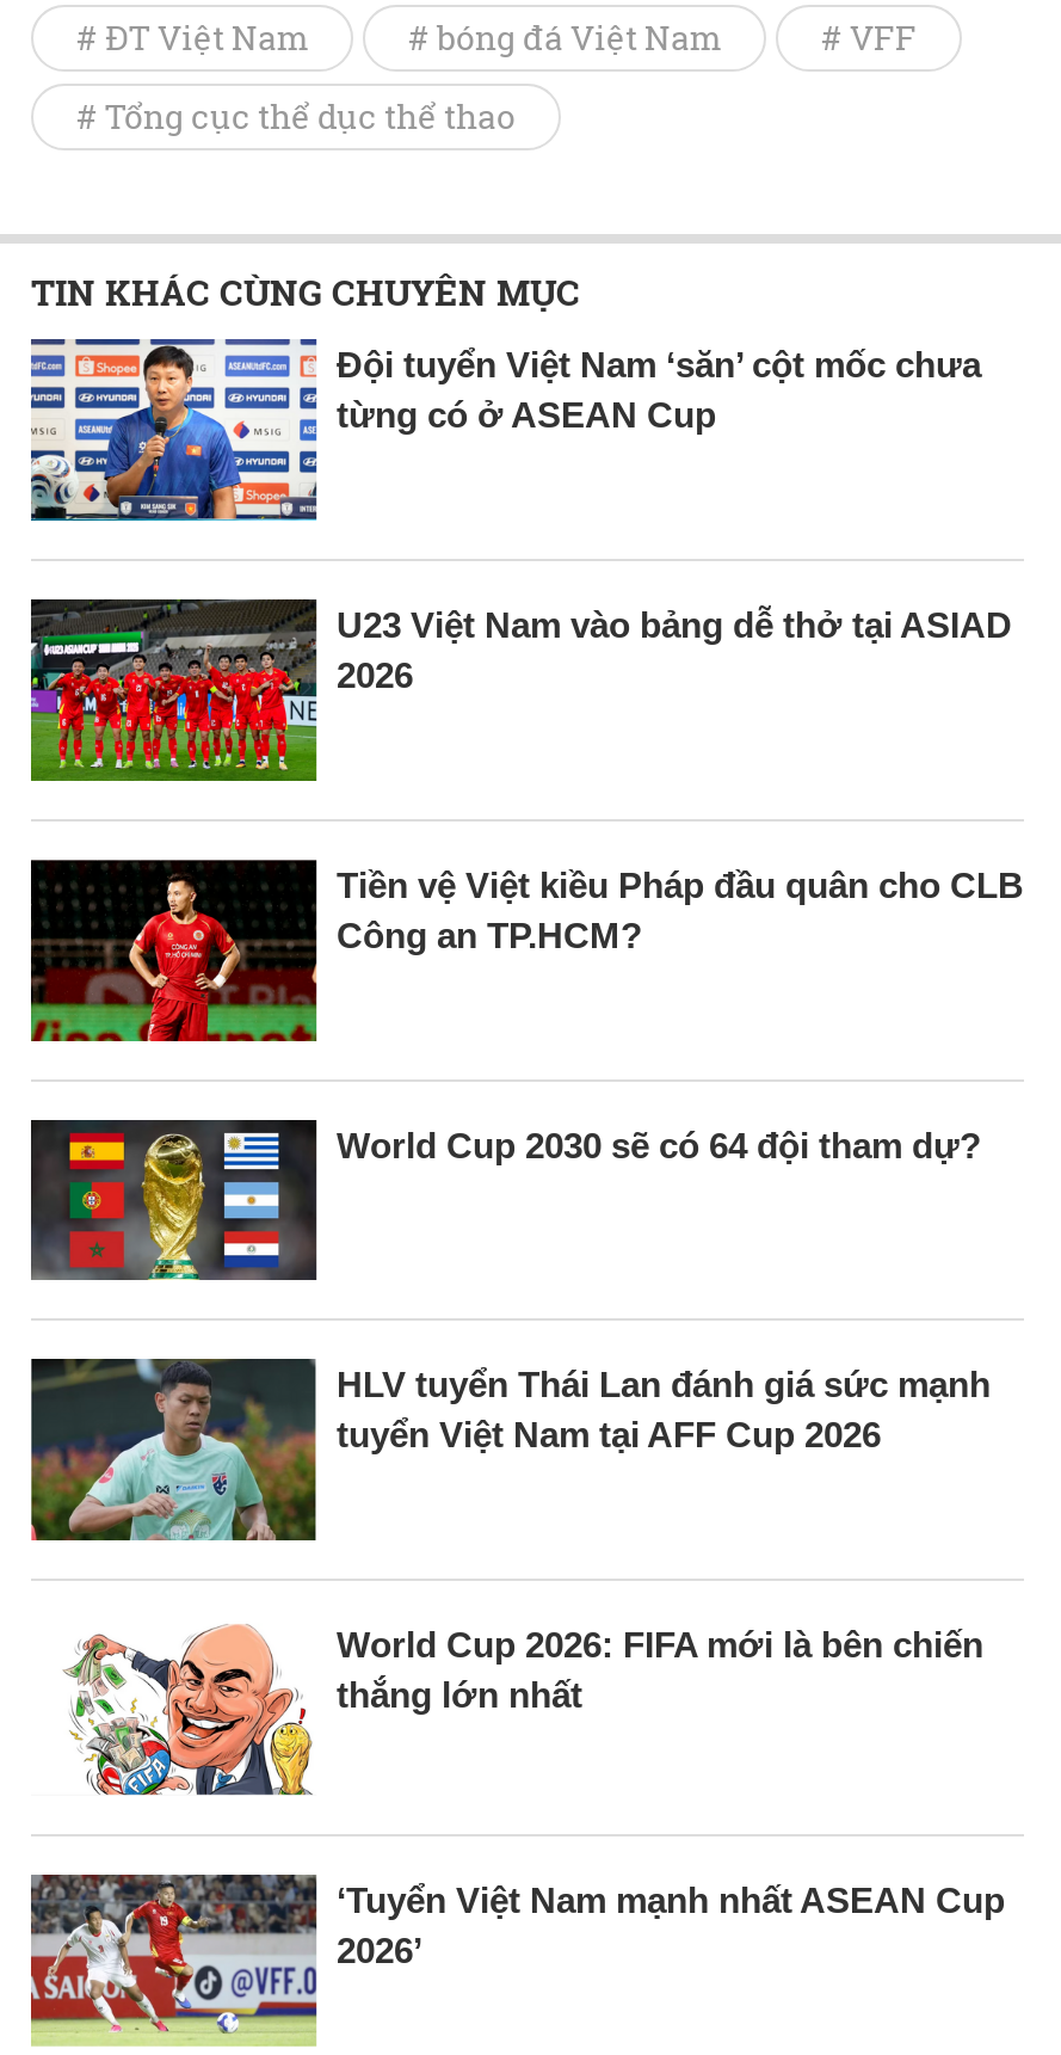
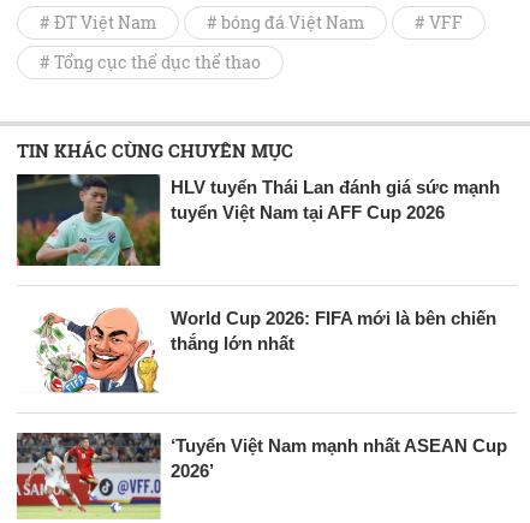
[29,337,981,523] [image] | Đội tuyển Việt Nam ‘săn’ cột mốc chưa | từng có ở ASEAN Cup -> none
[29,597,1012,783] [image] | U23 Việt Nam vào bảng dễ thở tại ASIAD | 2026 -> none
[29,857,1024,1044] [image] | Tiền vệ Việt kiều Pháp đầu quân cho CLB | Công an TP.HCM? -> none
[29,1118,981,1282] [image] | World Cup 2030 sẽ có 64 đội tham dự? -> none

